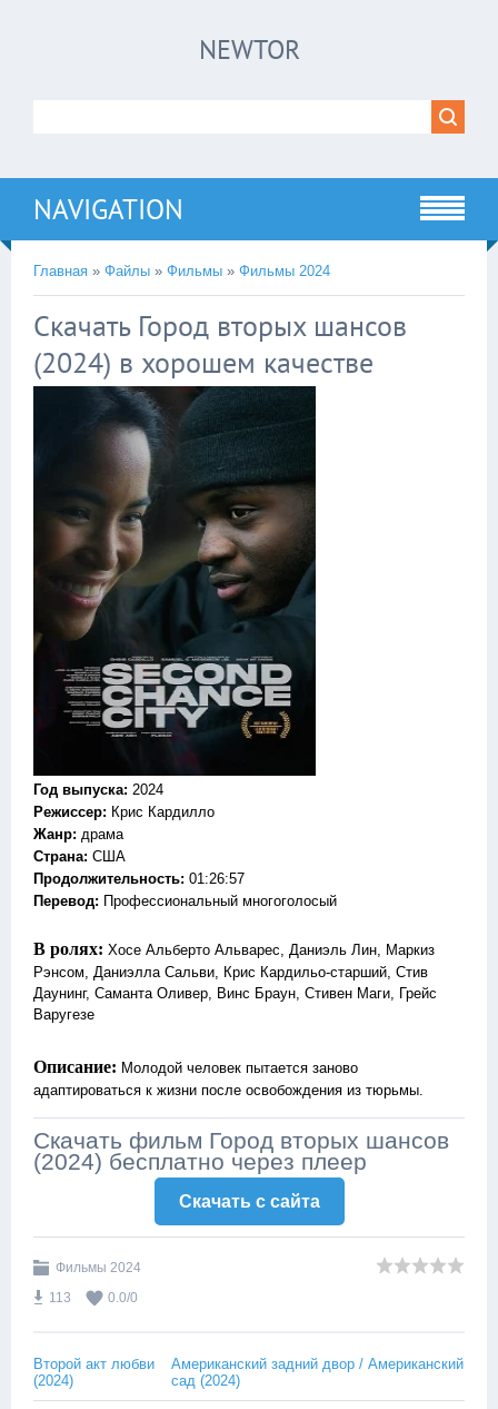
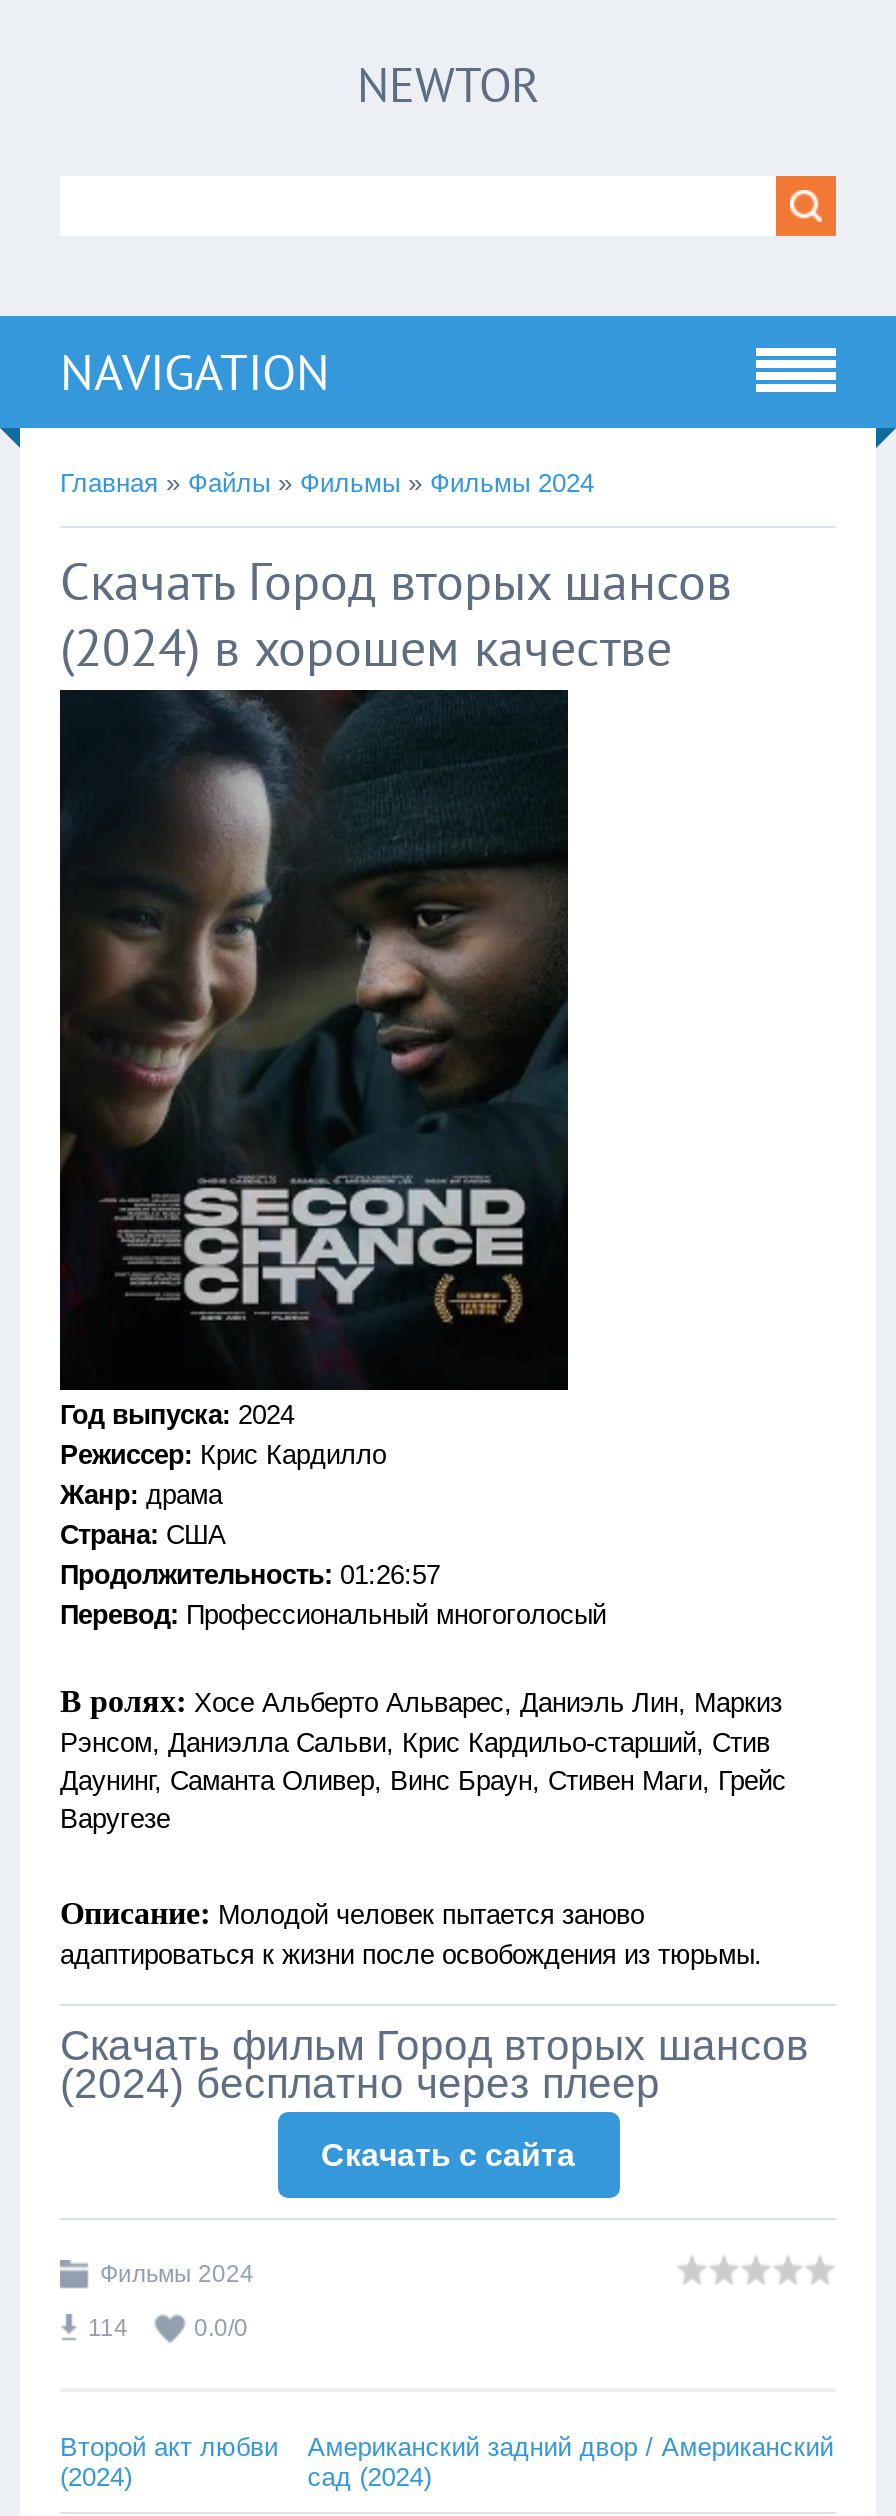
[49,1290,71,1305] 113 -> [88,2314,128,2342] 114

